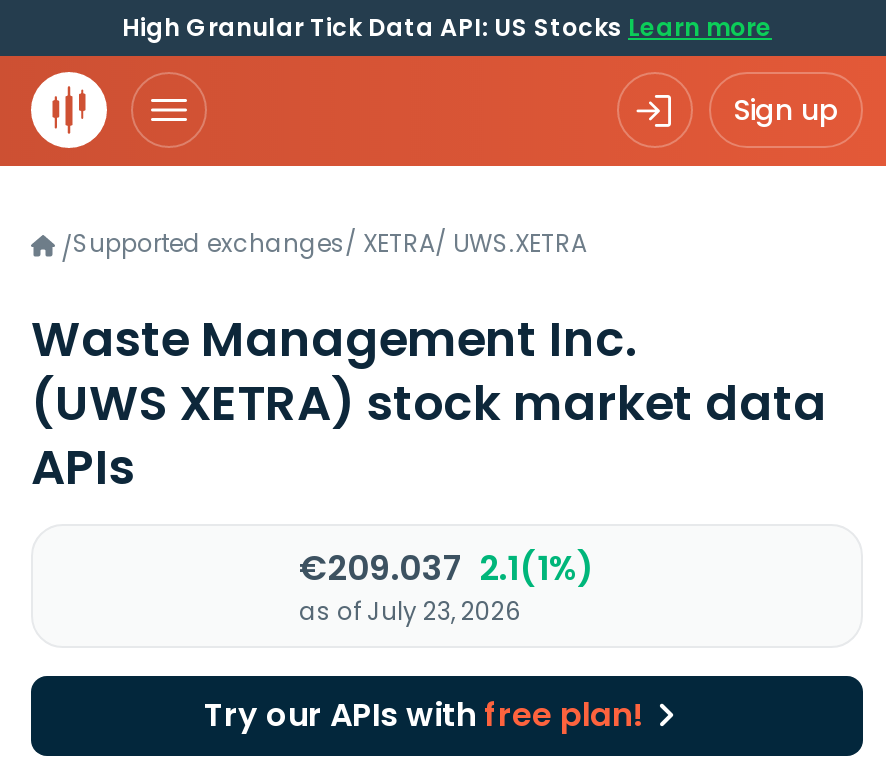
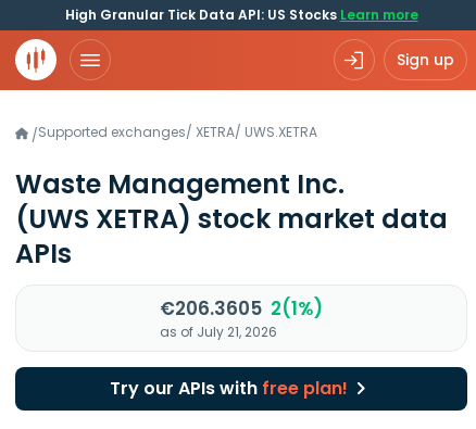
[299,544,595,592] €209.037 2.1(1%) -> [160,295,323,321] €206.3605 2(1%)
[299,594,521,628] as of July 23, 2026 -> [160,323,277,341] as of July 21, 2026

